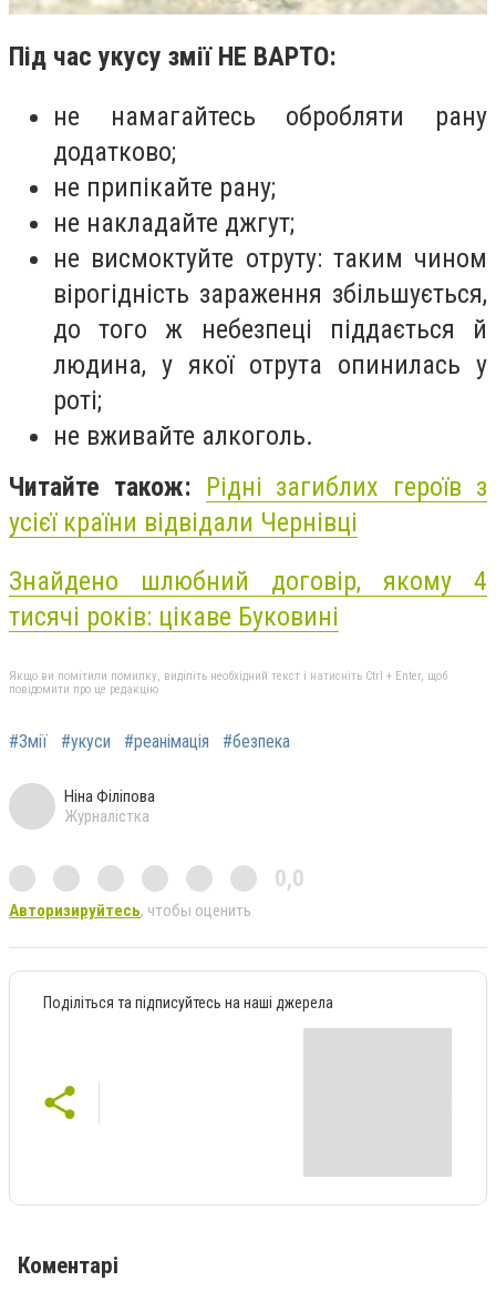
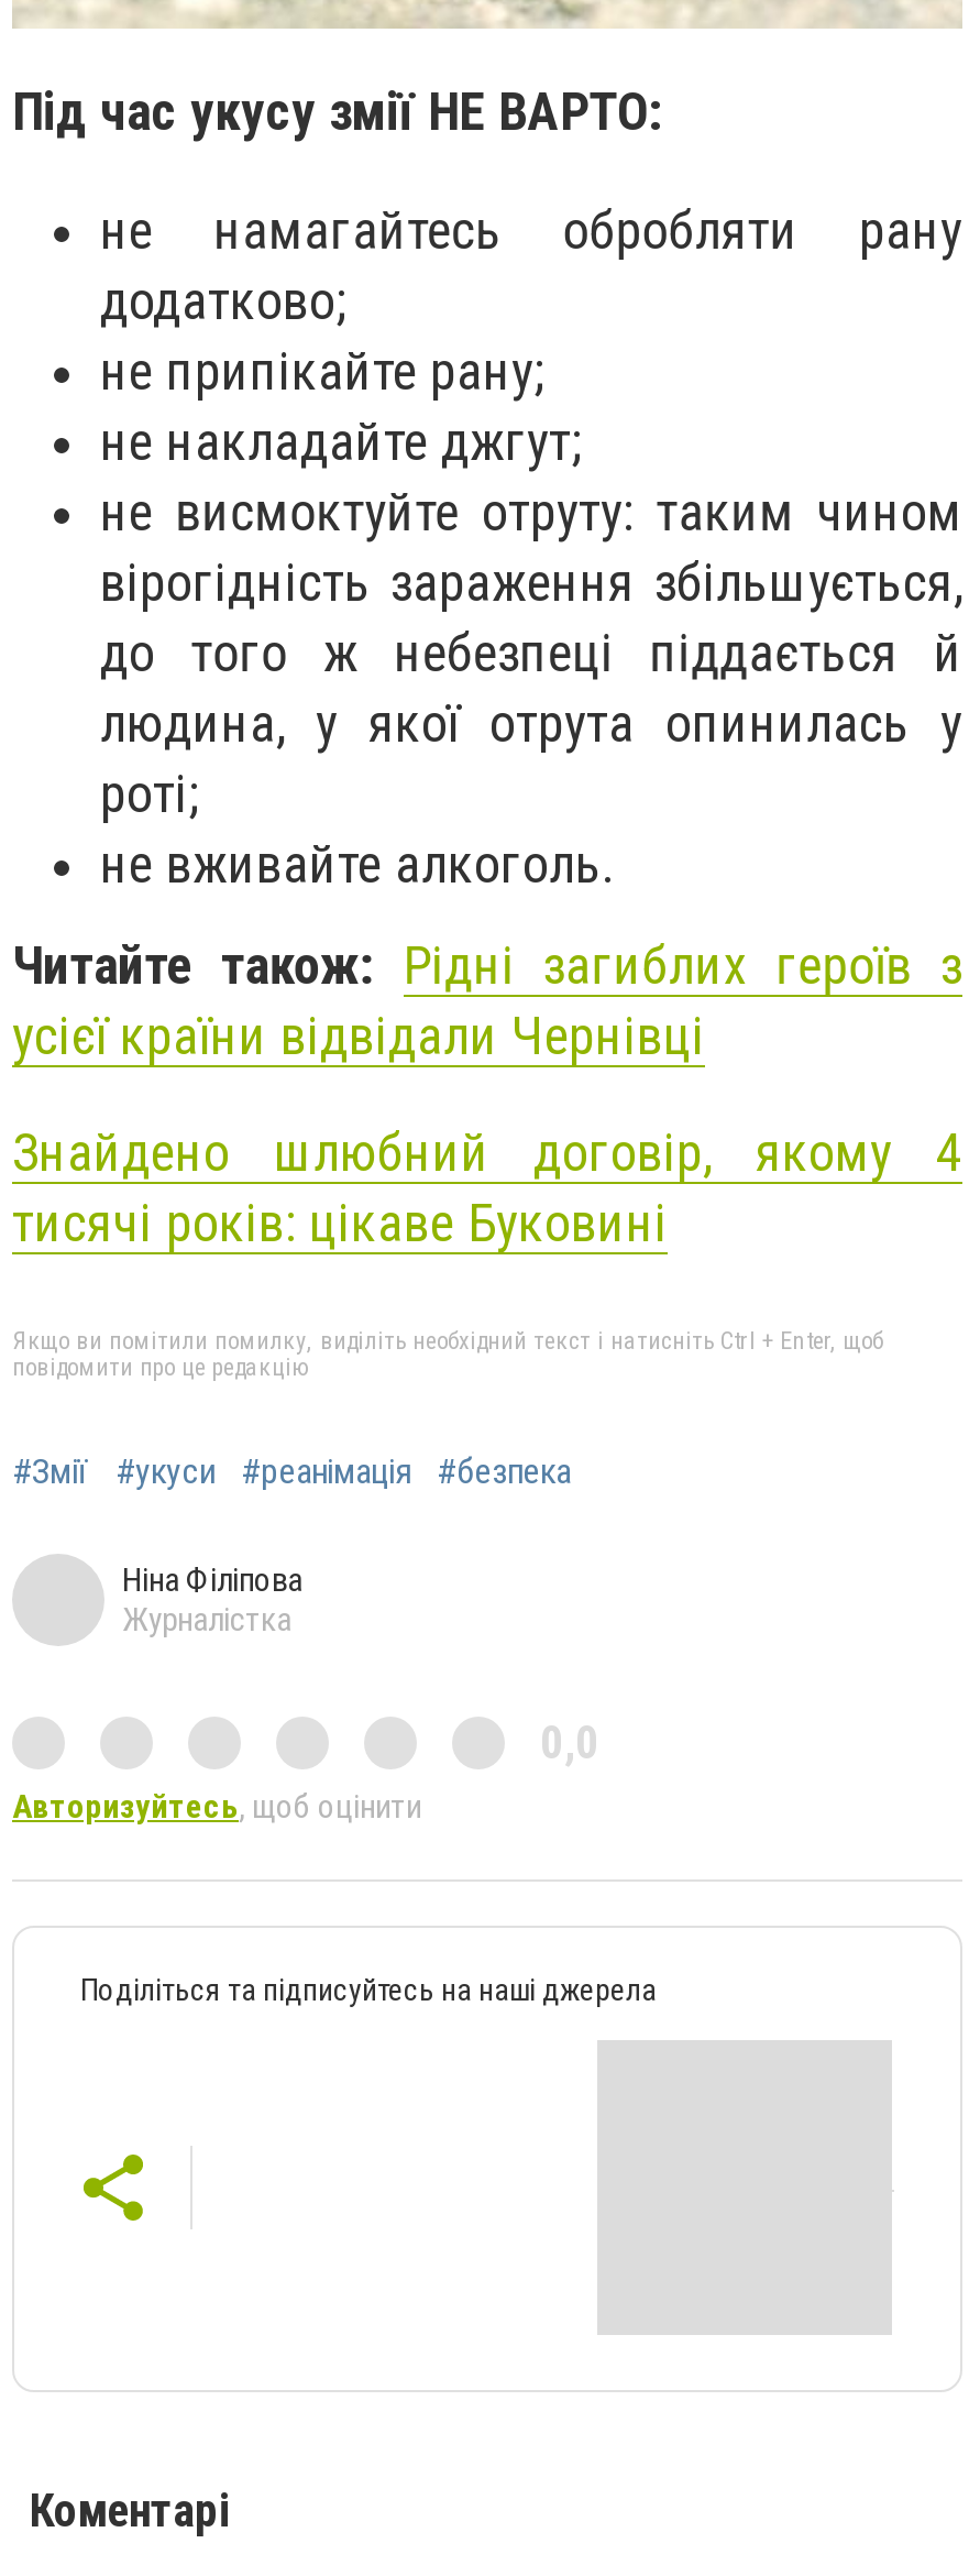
[9,900,251,920] Авторизируйтесь, чтобы оценить -> [12,1787,421,1826] Авторизуйтесь, щоб оцінити

